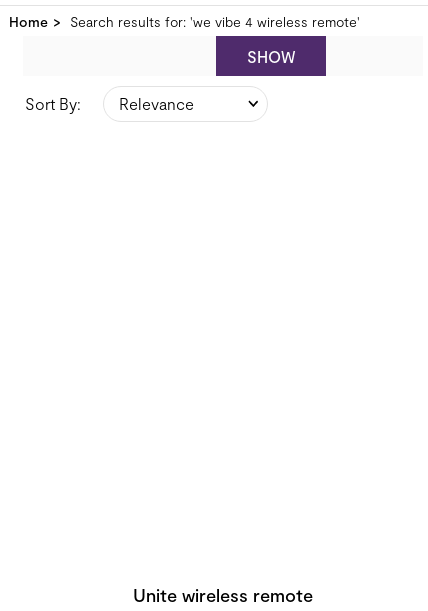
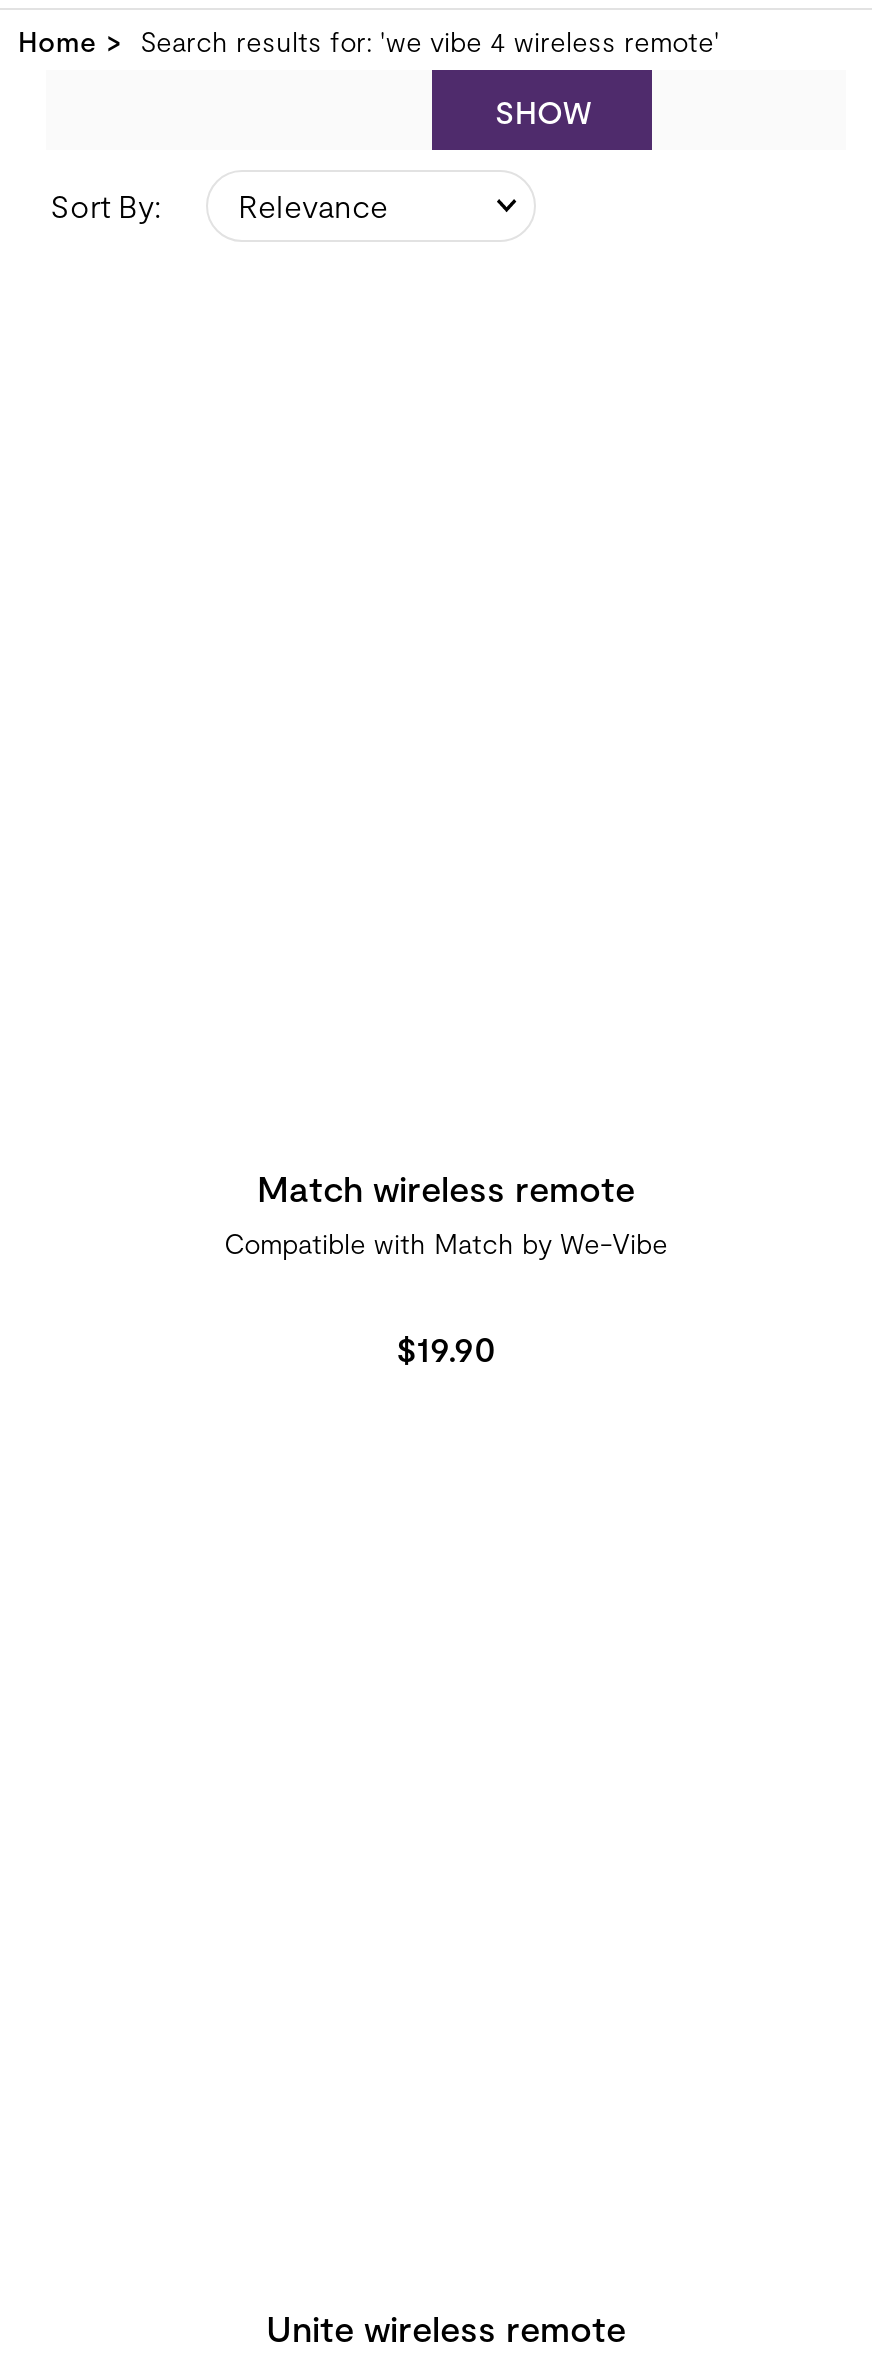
none -> [224,1166,668,1370] Match wireless remote | Compatible with Match by We-Vibe | $19.90

